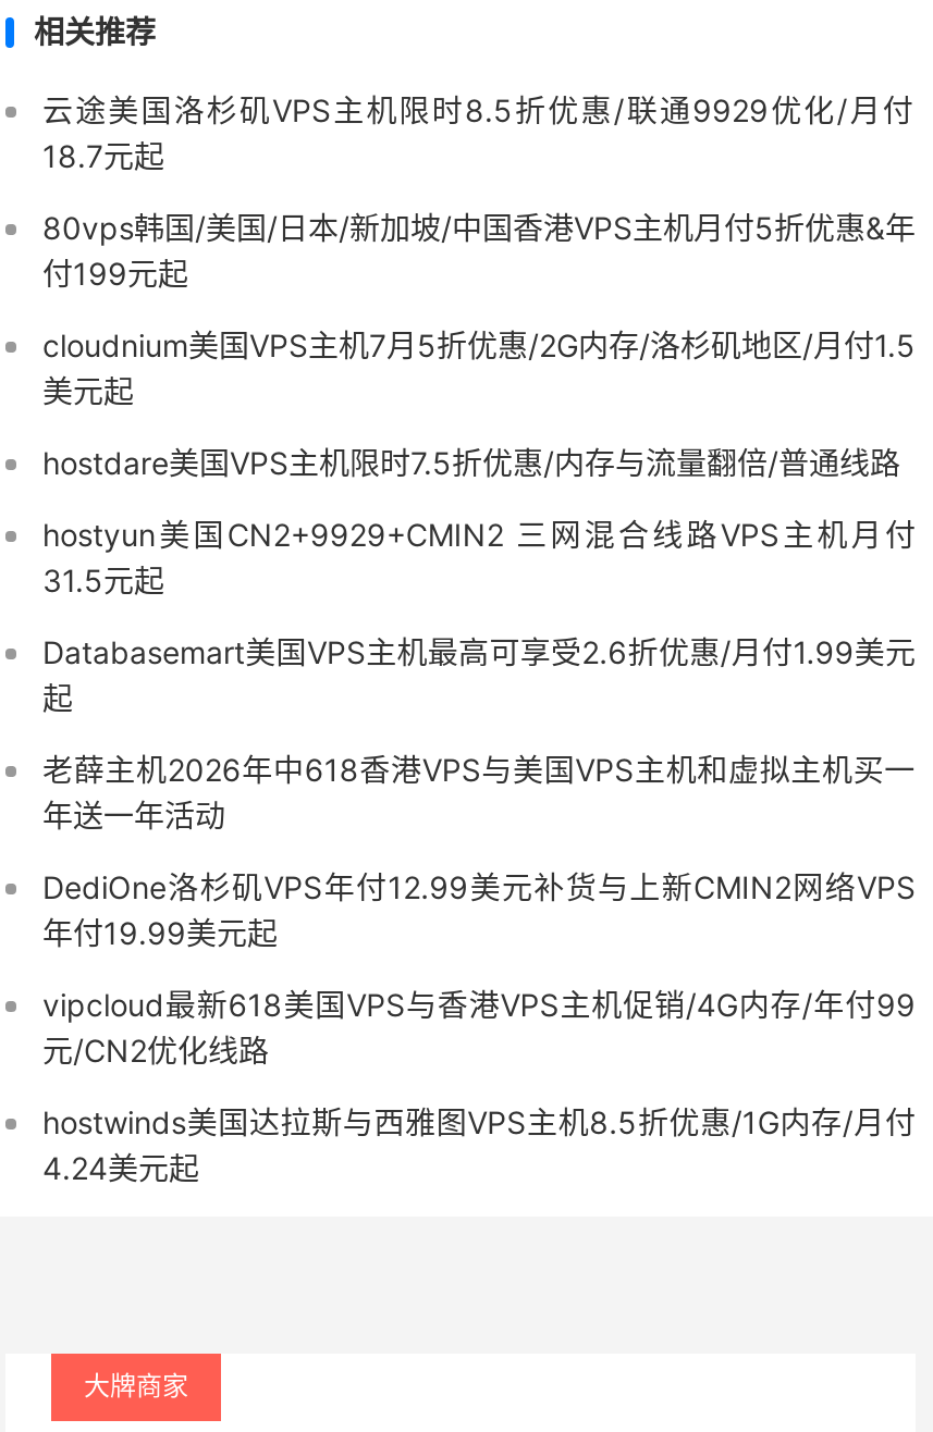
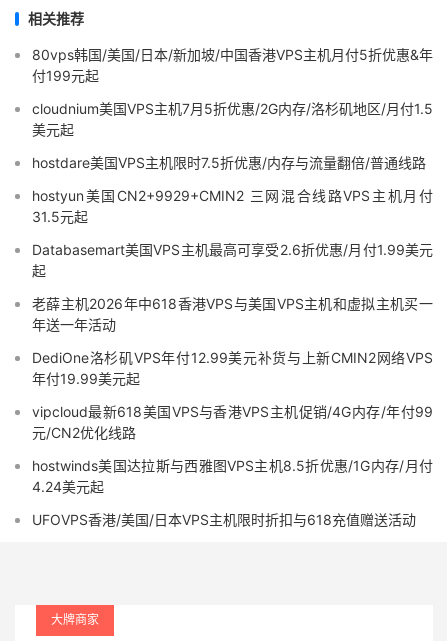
[42,91,916,174] 云途美国洛杉矶VPS主机限时8.5折优惠/联通9929优化/月付 | 18.7元起 -> none
moved [42,209,916,1186] -> [32,46,433,495]: 80vps韩国/美国/日本/新加坡/中国香港VPS主机月付5折优惠&年 | 付199元起 | cloudnium美国VPS主机7月5折优惠/2G内存/洛杉矶地区/月付1.5 | ... | hostwinds美国达拉斯与西雅图VPS主机8.5折优惠/1G内存/月付 | 4.24美元起
none -> [32,511,416,528] UFOVPS香港/美国/日本VPS主机限时折扣与618充值赠送活动

